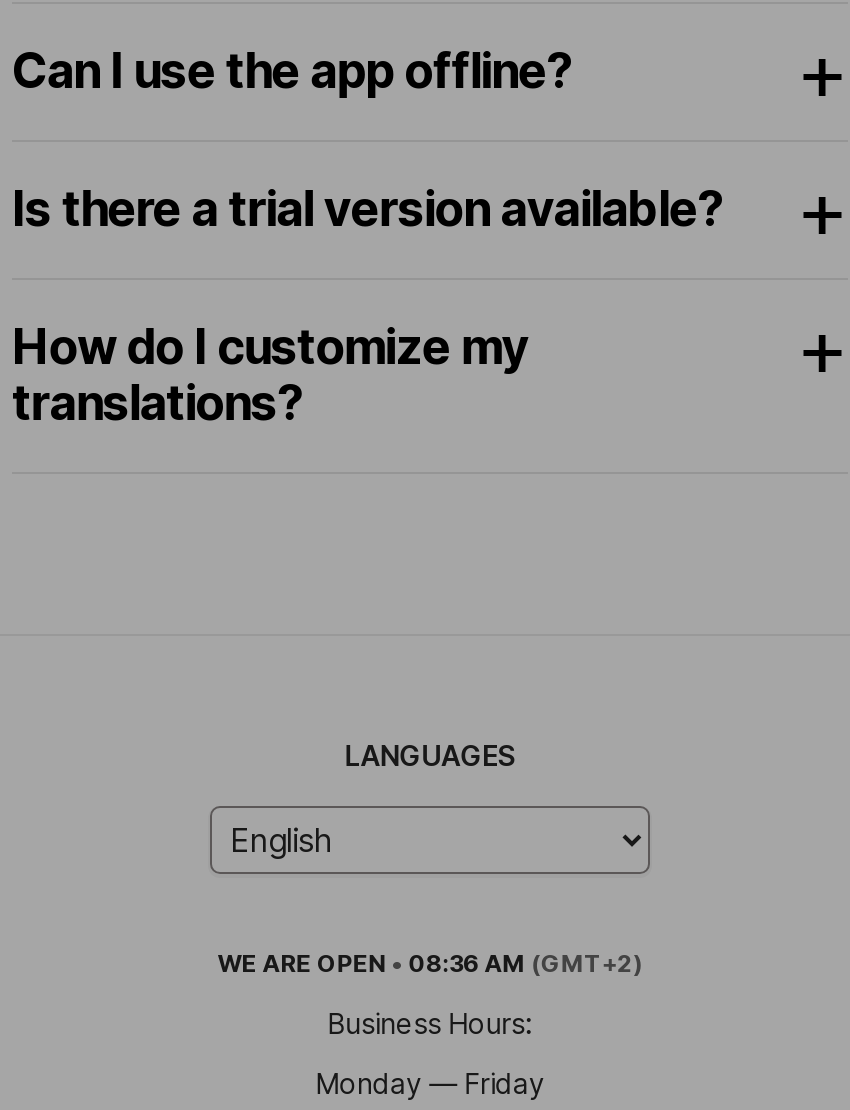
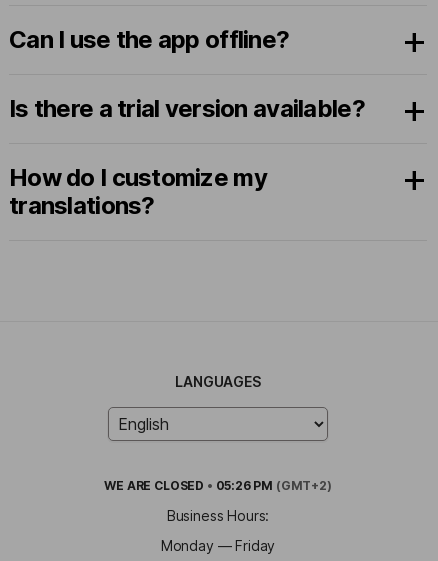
[217,947,643,977] WE ARE OPEN • 08:36 AM (GMT+2) -> [104,478,332,493] WE ARE CLOSED • 05:26 PM (GMT+2)

